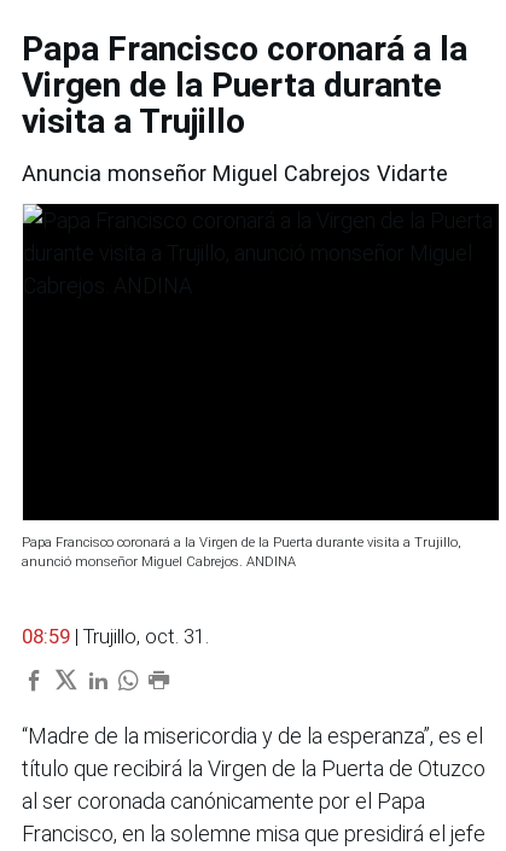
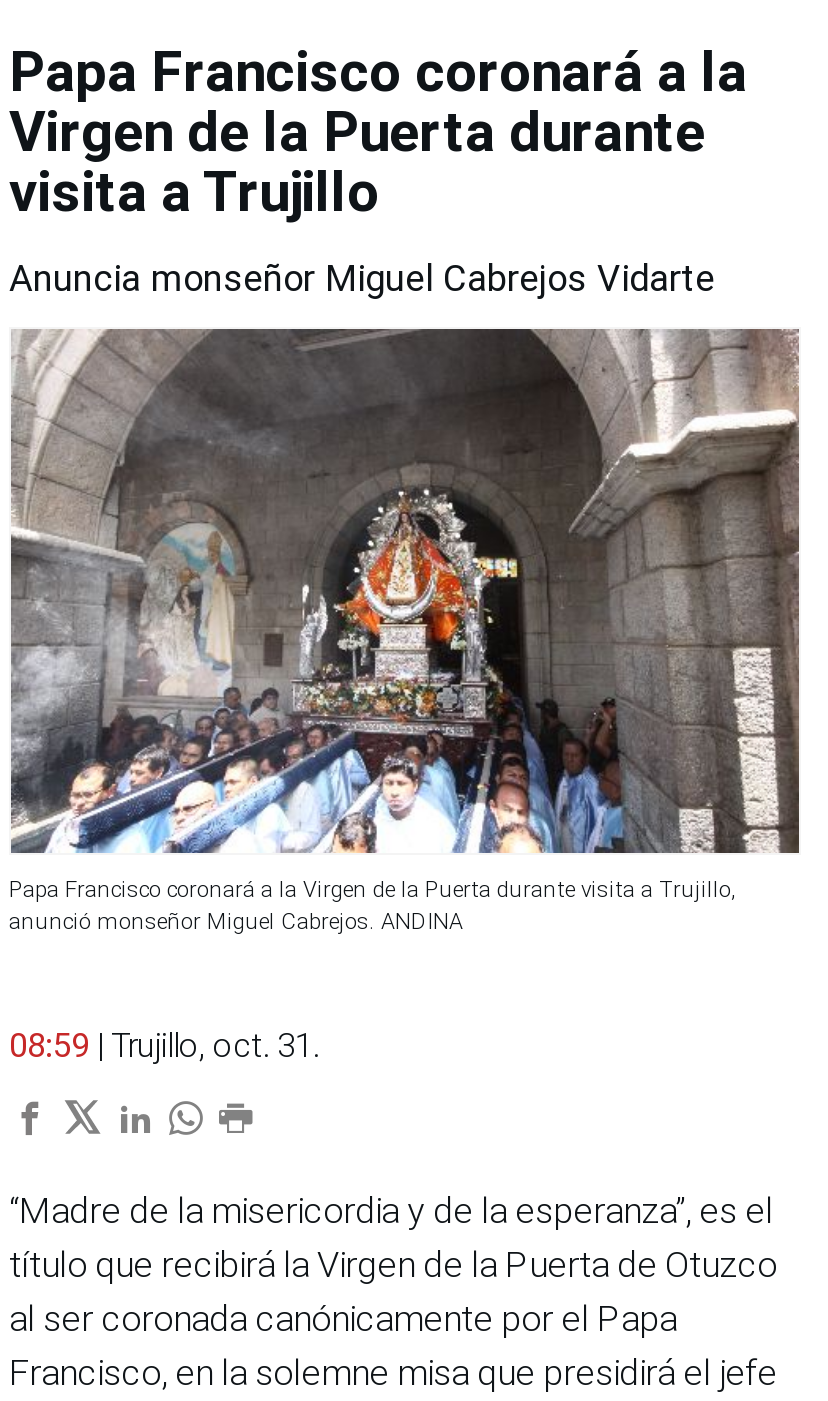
none -> [9,327,801,855] [image]

